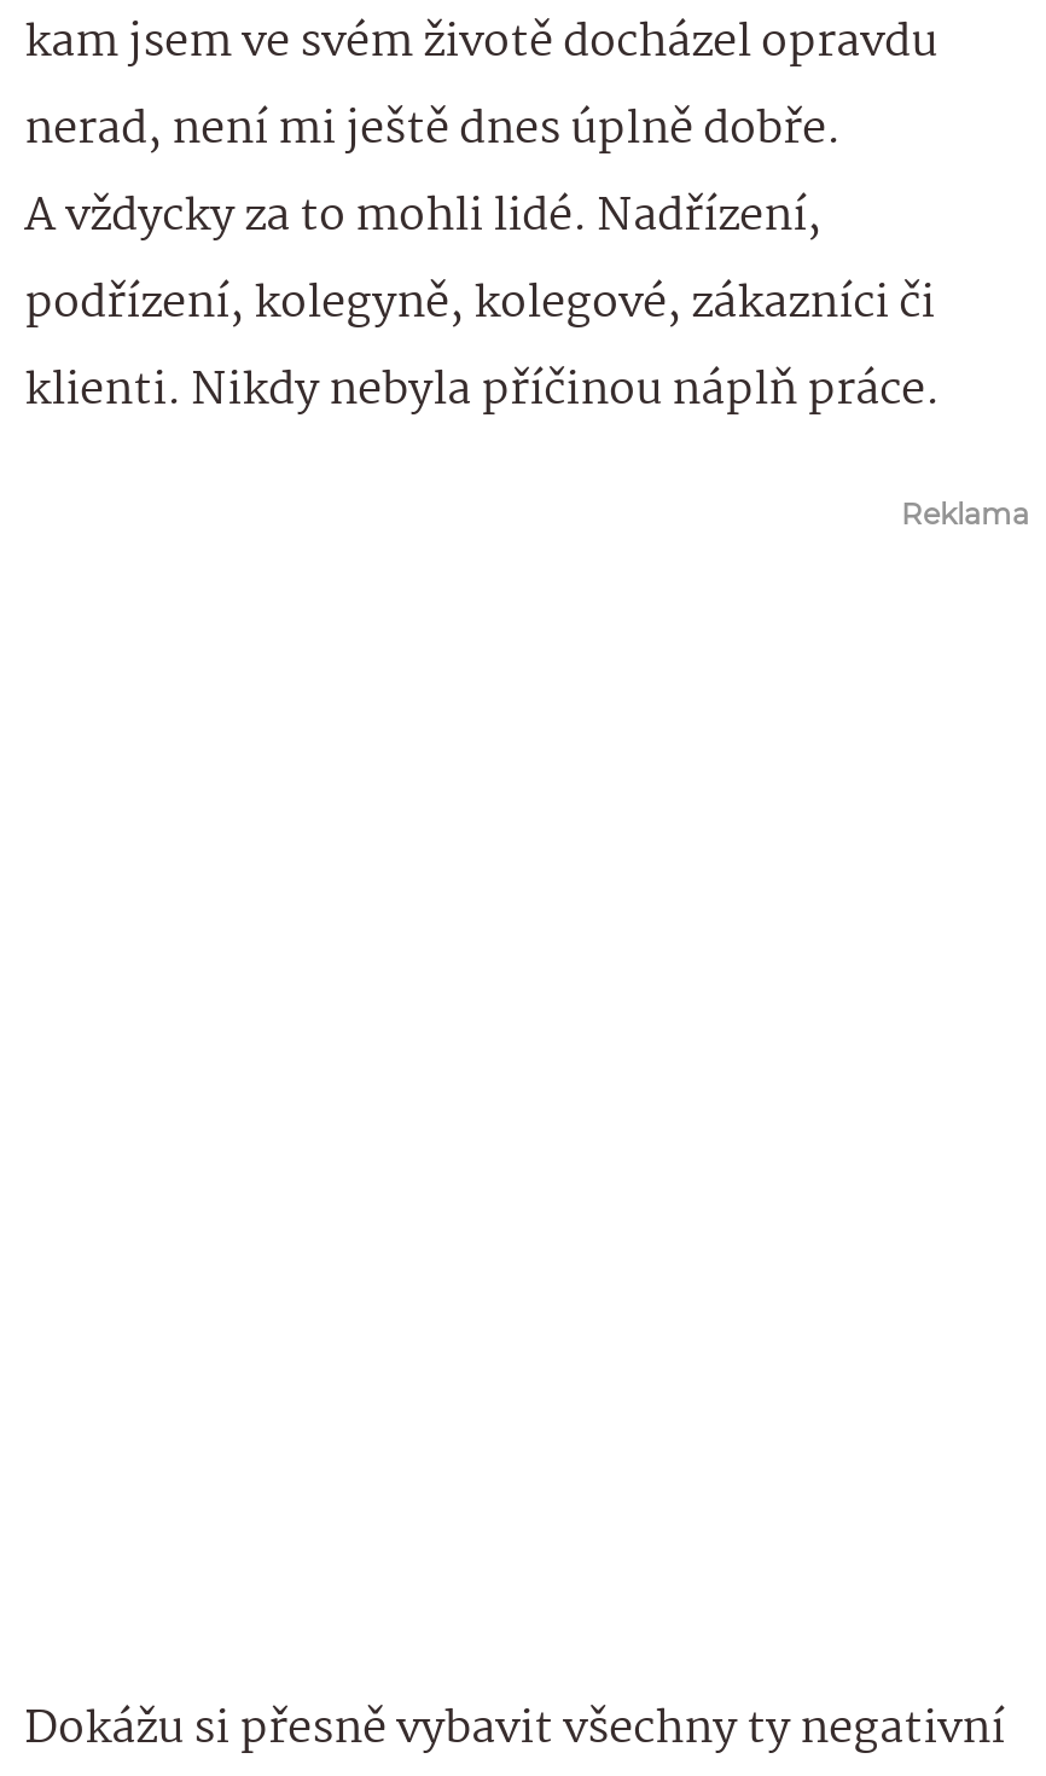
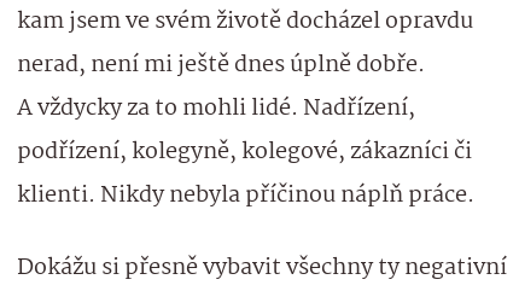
[901,495,1029,532] Reklama -> none

